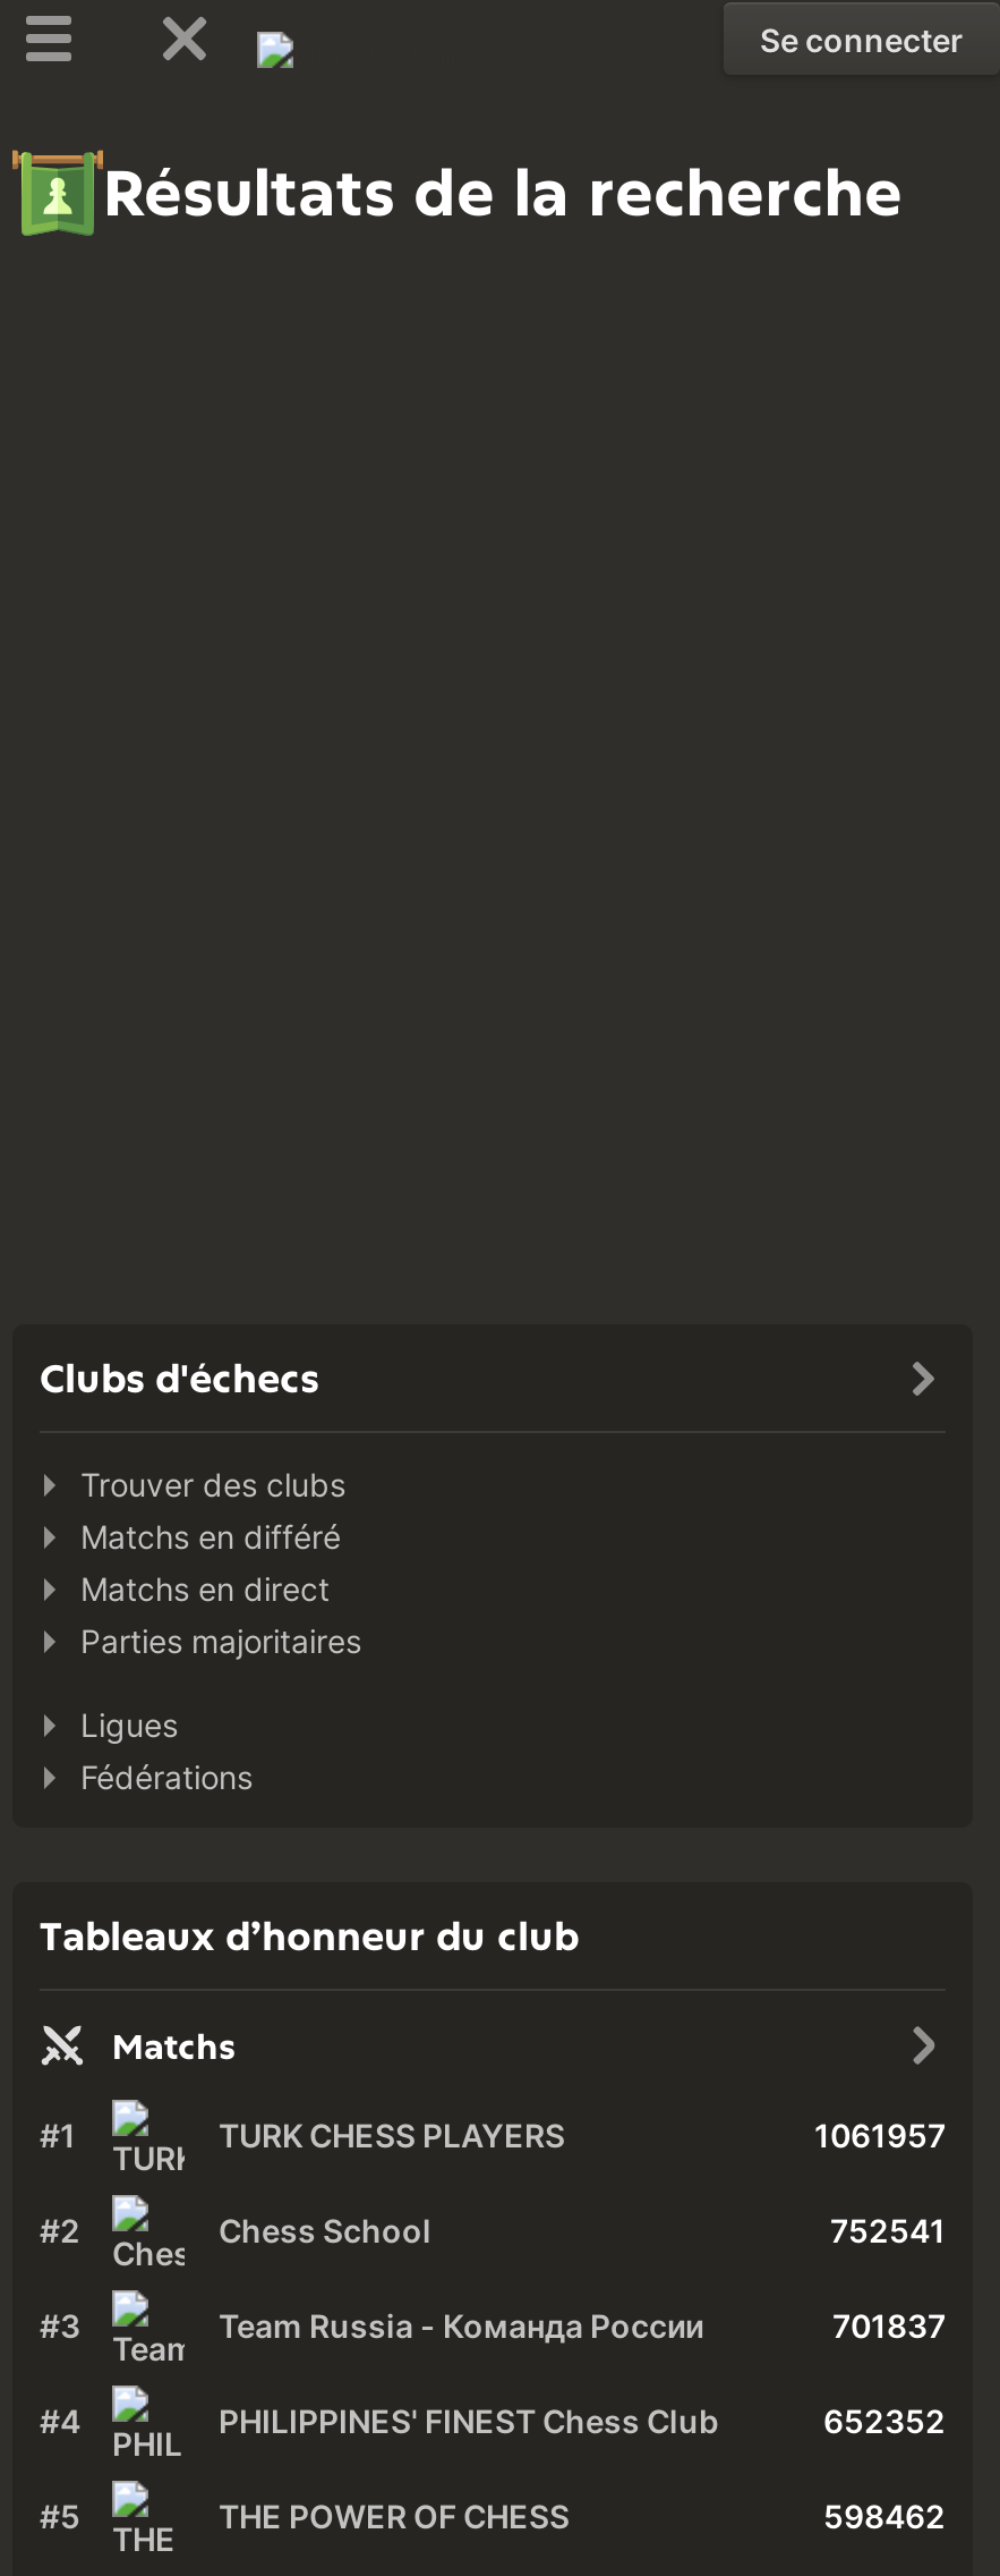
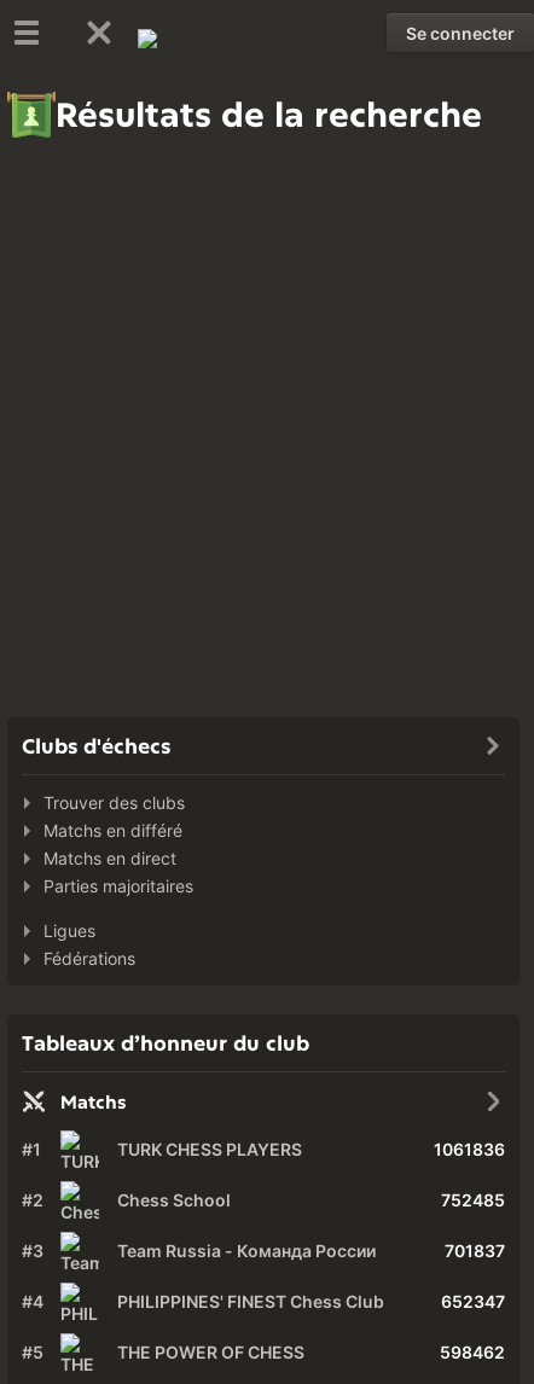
[814,2116,946,2154] 1061957 -> [434,1139,505,1159] 1061836
[830,2211,946,2249] 752541 -> [441,1190,505,1210] 752485
[823,2401,946,2440] 652352 -> [441,1291,505,1312] 652347

